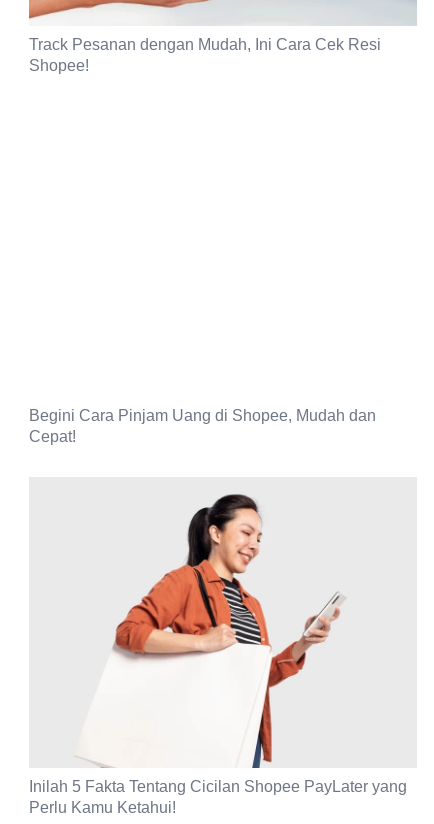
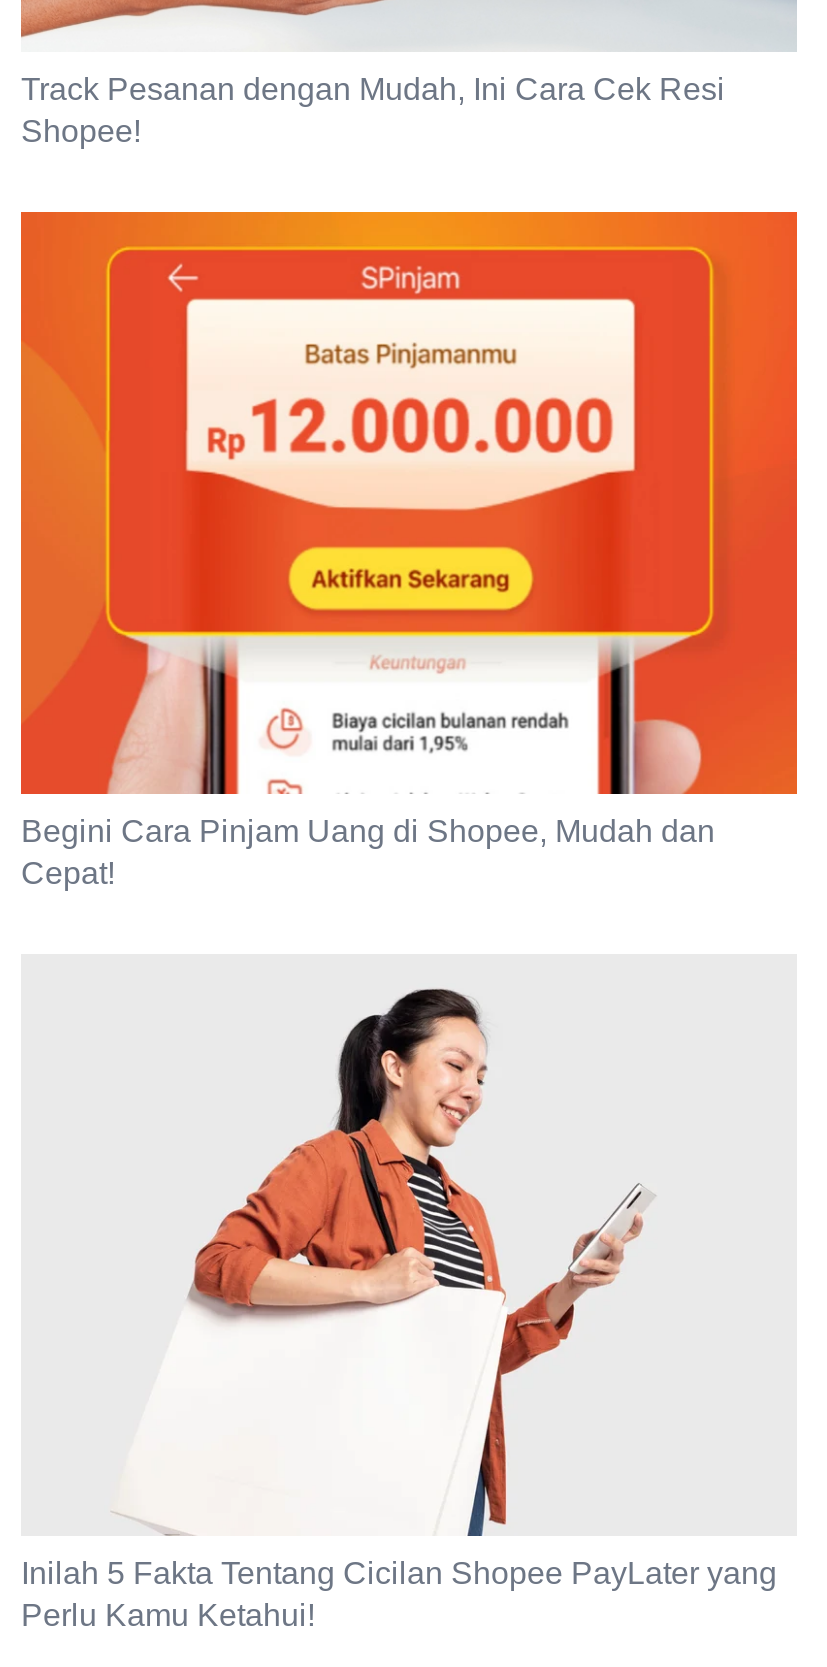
none -> [19,210,799,796] [image]

